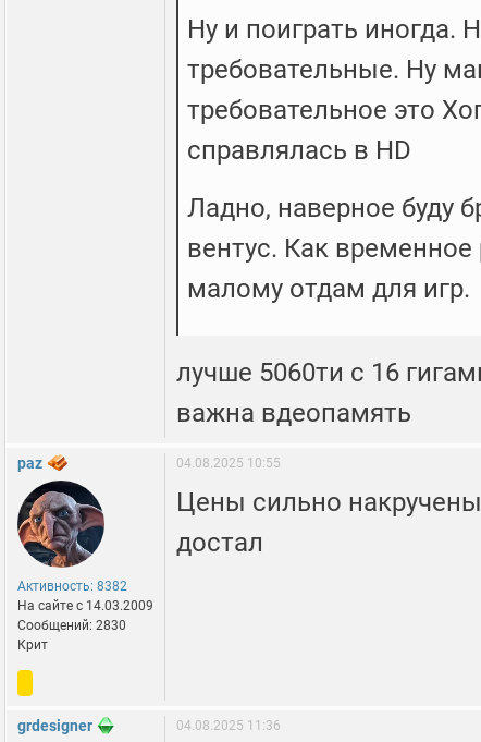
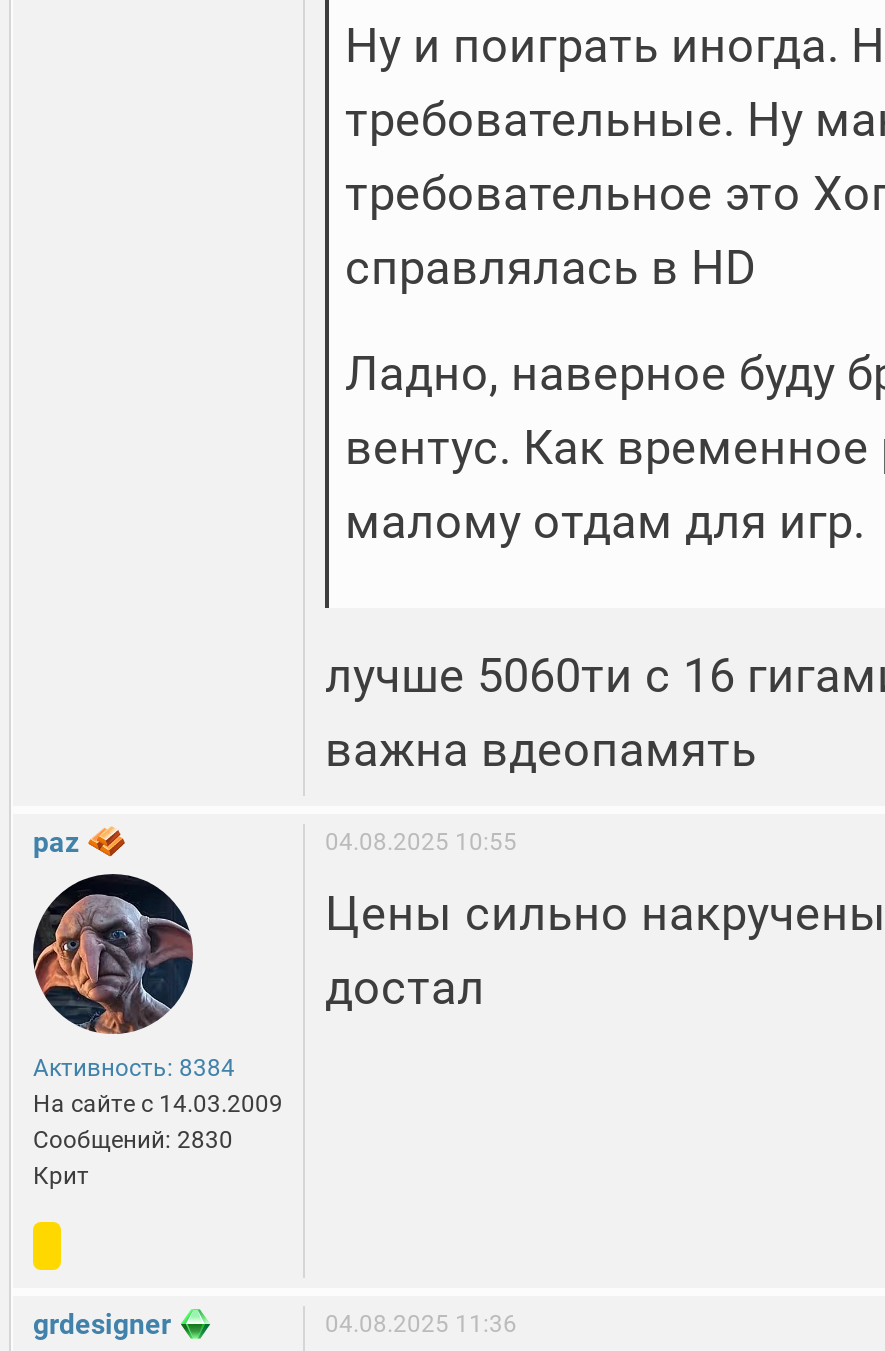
[17,579,127,594] Активность: 8382 -> [33,1055,235,1083] Активность: 8384

